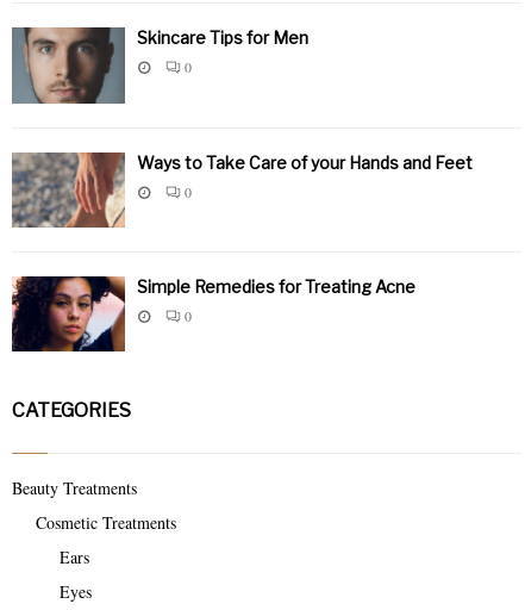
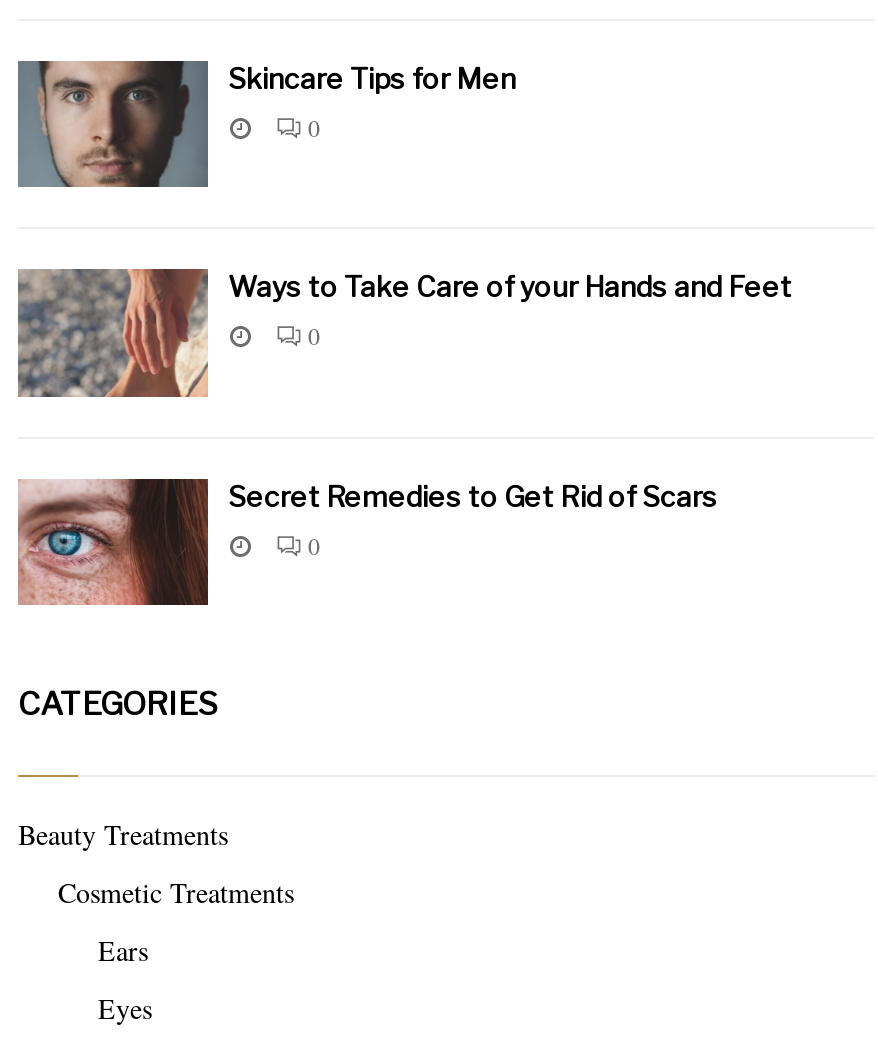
[11,275,416,353] [image] | Simple Remedies for Treating Acne -> [16,477,718,607] [image] | Secret Remedies to Get Rid of Scars

